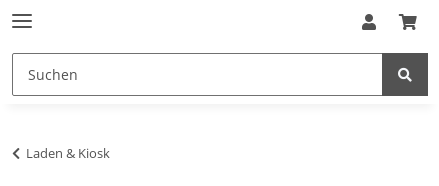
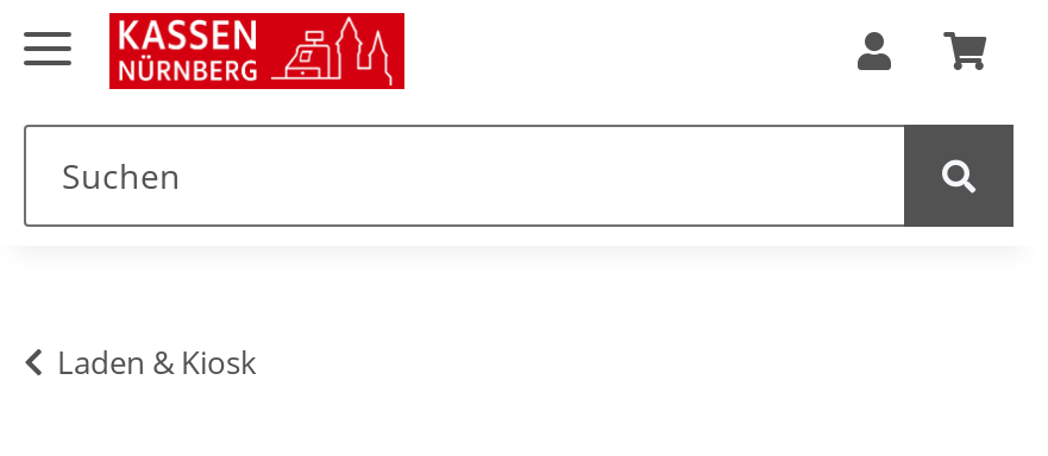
none -> [107,11,407,91] [image]

